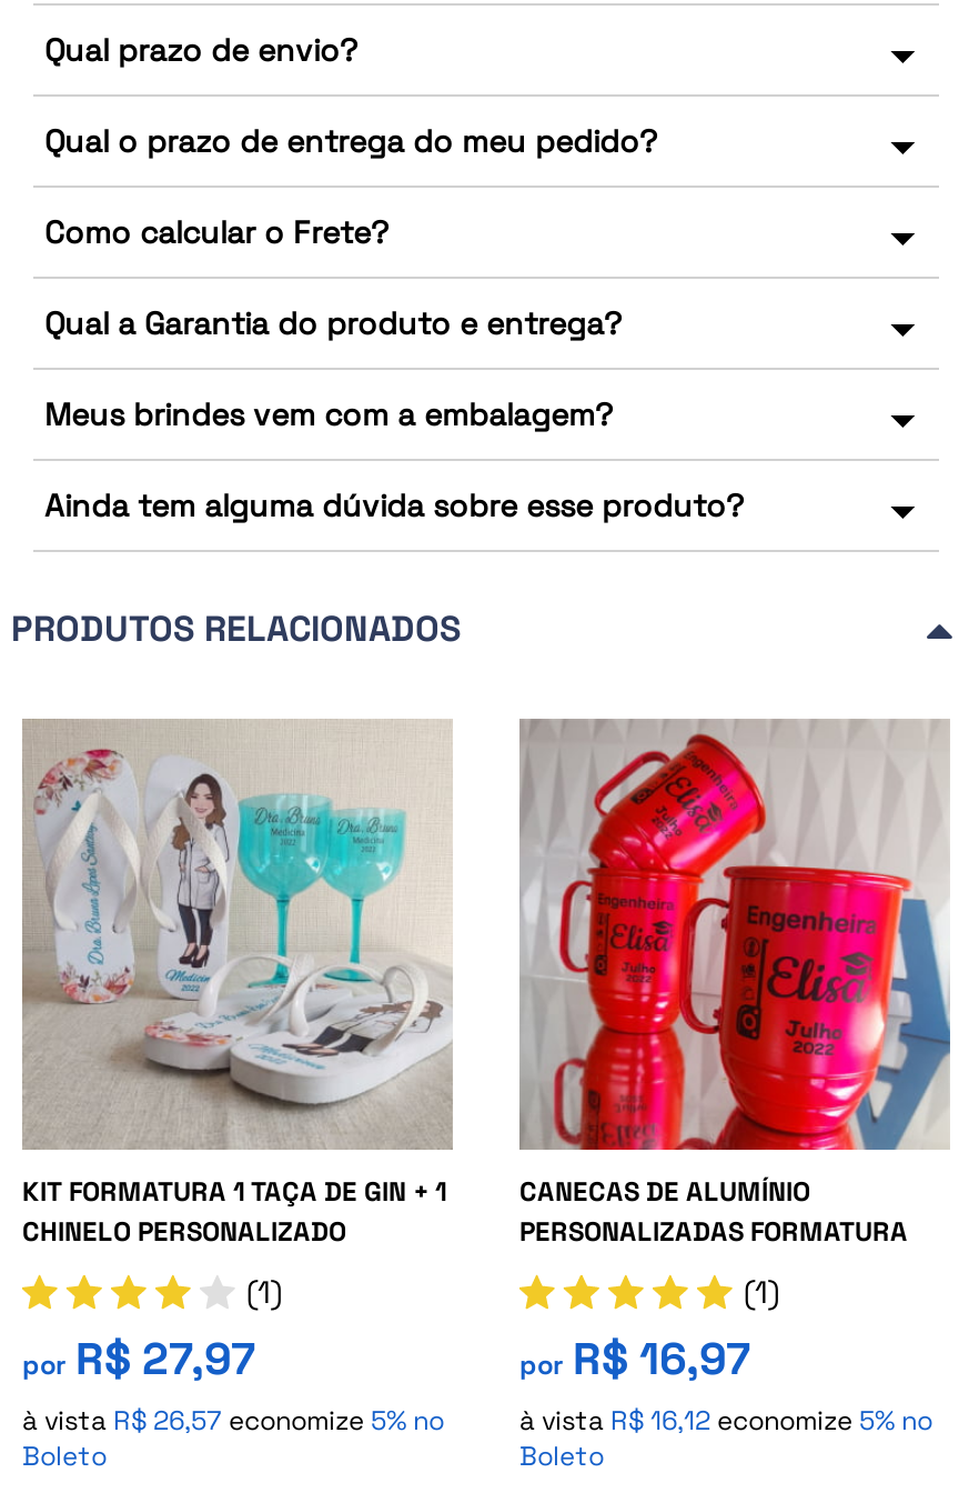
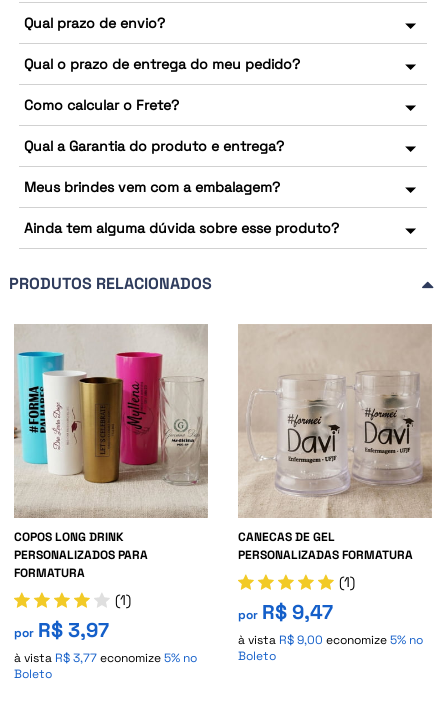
[22,723,451,1250] [image] | KIT FORMATURA 1 TAÇA DE GIN + 1 | CHINELO PERSONALIZADO -> [14,325,208,581] [image] | COPOS LONG DRINK | PERSONALIZADOS PARA | FORMATURA
[519,721,950,1210] [image] | CANECAS DE ALUMÍNIO -> [238,325,433,545] [image] | CANECAS DE GEL
[22,1330,255,1388] por R$ 27,97 -> [14,617,109,643] por R$ 3,97
[519,1330,750,1388] por R$ 16,97 -> [238,599,333,625] por R$ 9,47
[22,1403,444,1439] à vista R$ 26,57 economize 5% no -> [14,650,197,666] à vista R$ 3,77 economize 5% no
[519,1403,932,1439] à vista R$ 16,12 economize 5% no -> [238,632,423,648] à vista R$ 9,00 economize 5% no

